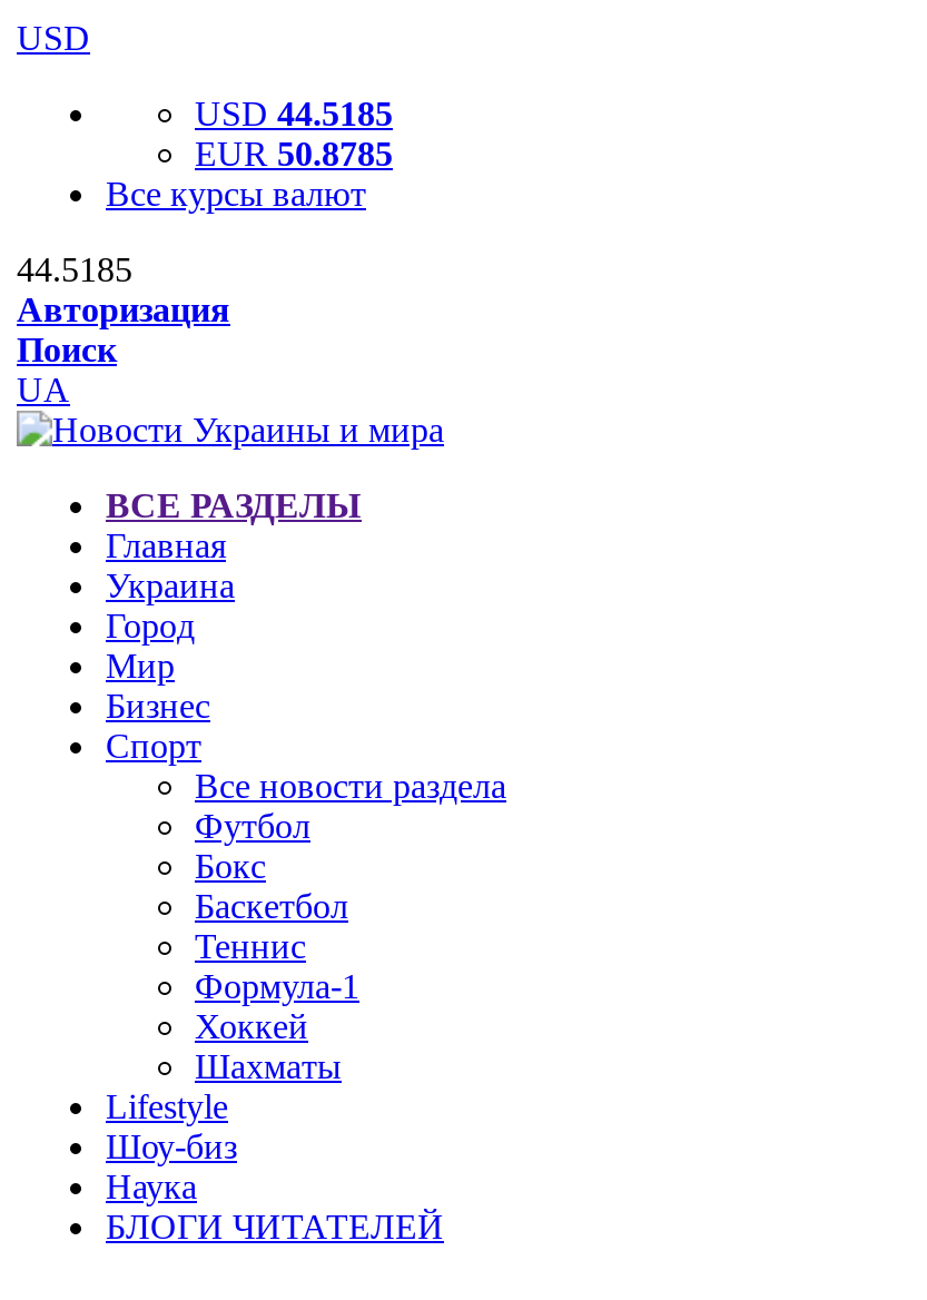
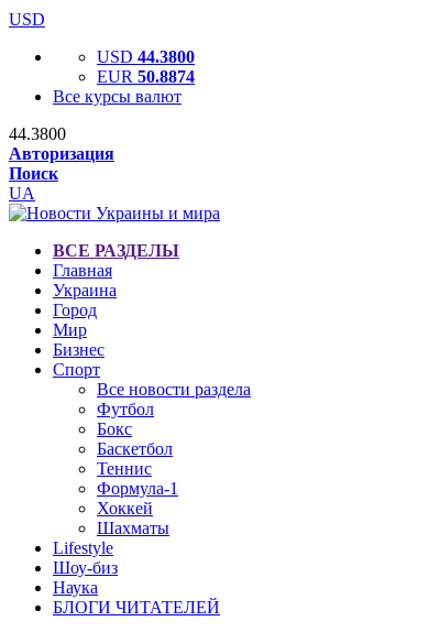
[195,95,393,132] USD 44.5185 -> [97,47,195,66] USD 44.3800
[195,135,393,173] EUR 50.8785 -> [97,67,195,86] EUR 50.8874
[17,250,132,288] 44.5185 -> [9,124,66,143] 44.3800

